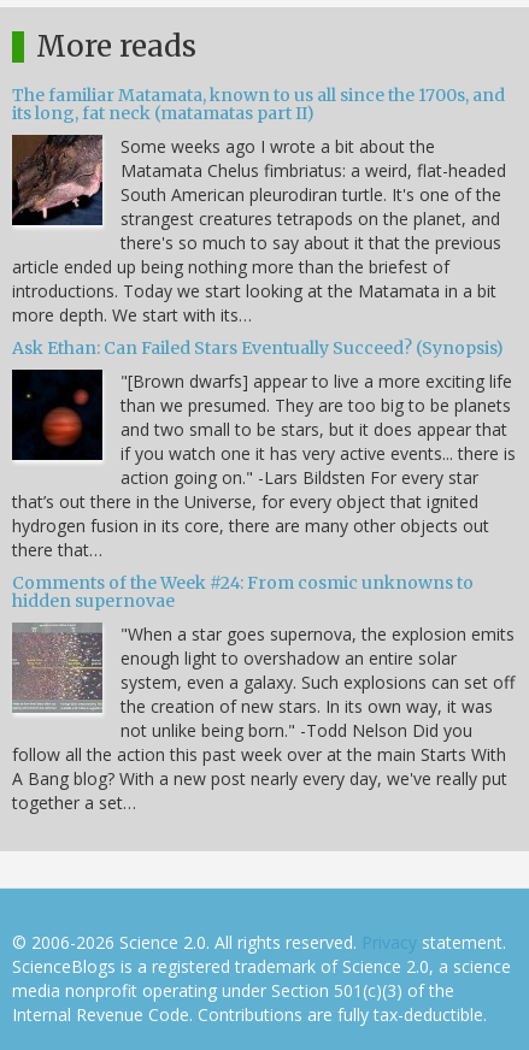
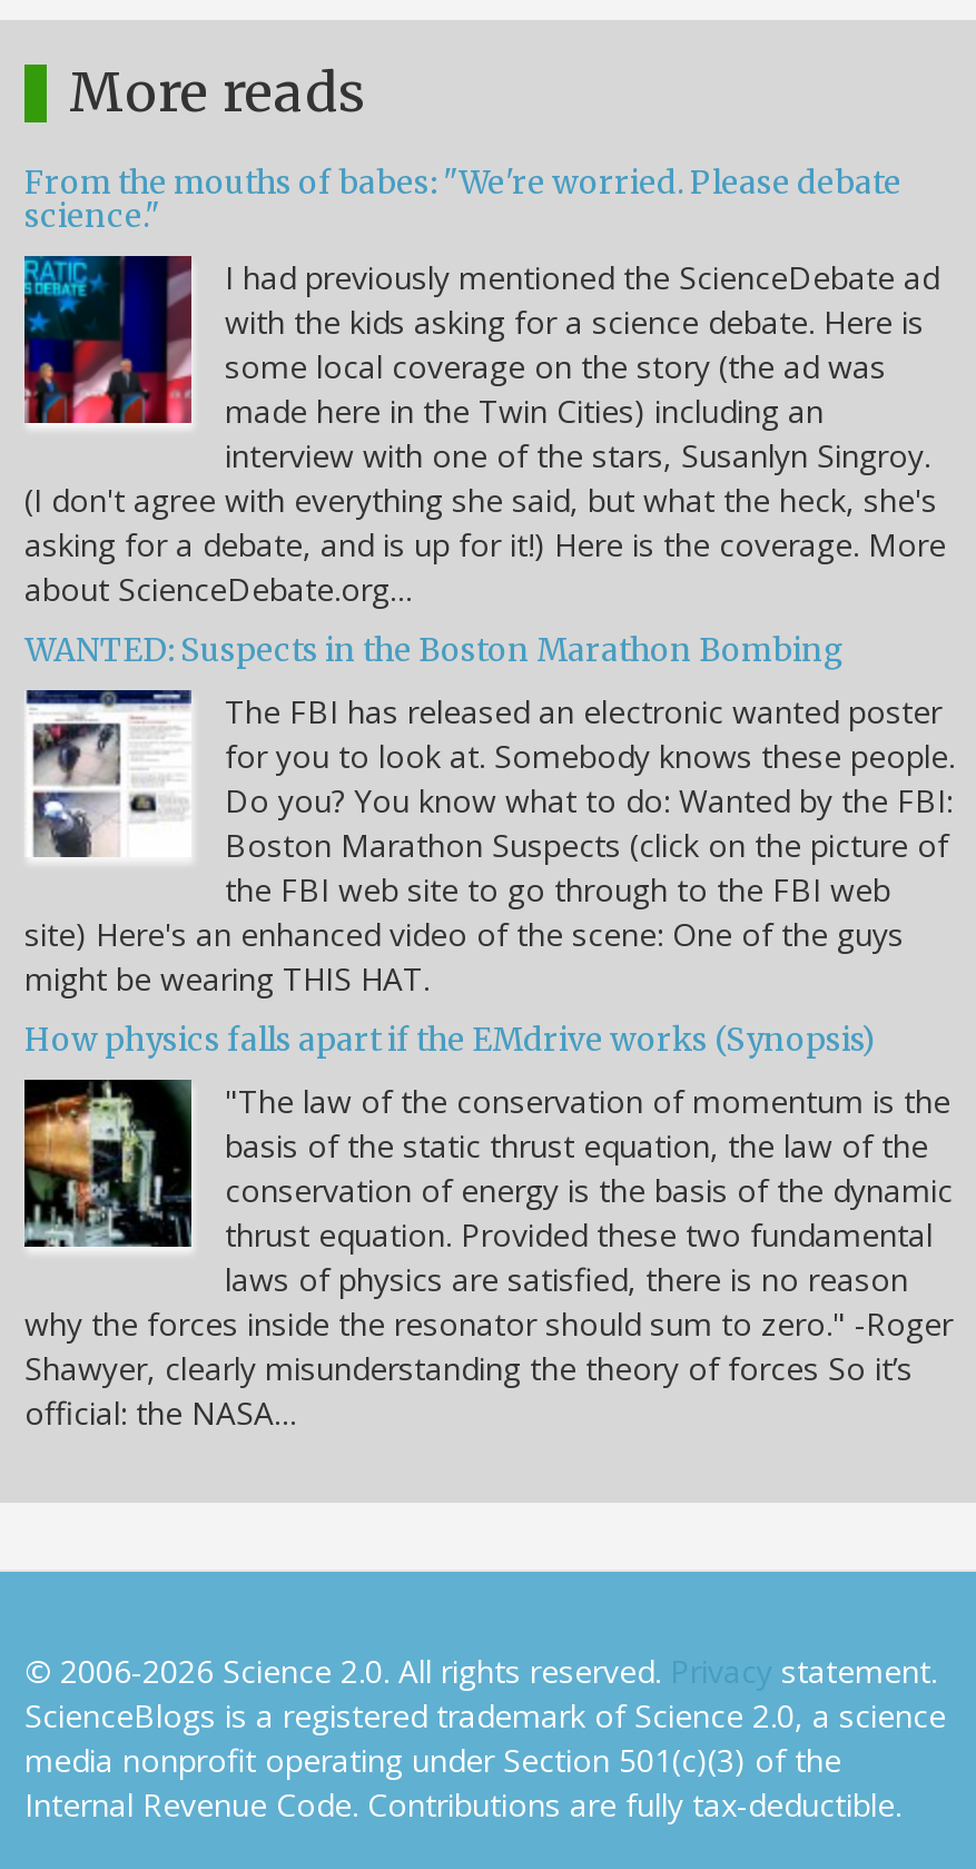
[12,85,505,125] The familiar Matamata, known to us all since the 1700s, and | its long, fat neck (matamatas part II) -> [24,163,901,237] From the mouths of babes: "We're worried. Please debate | science."
[12,135,506,327] [image] | Some weeks ago I wrote a bit about the | Matamata Chelus fimbriatus: a weird, flat-headed | South American pleurodiran turtle. It's one of the | strangest creatures tetrapods on the planet, and | there's so much to say about it that the previous | article ended up being nothing more than the briefest of | introductions. Today we start looking at the Matamata in a bit | more depth. We start with its… -> [22,254,946,611] [image] | I had previously mentioned the ScienceDebate ad | with the kids asking for a science debate. Here is | some local coverage on the story (the ad was | made here in the Twin Cities) including an | interview with one of the stars, Susanlyn Singroy. | (I don't agree with everything she said, but what the heck, she's | asking for a debate, and is up for it!) Here is the coverage. More | about ScienceDebate.org…
[12,338,504,359] Ask Ethan: Can Failed Stars Eventually Succeed? (Synopsis) -> [24,631,846,671] WANTED: Suspects in the Boston Marathon Bombing
[11,370,516,562] [image] | "[Brown dwarfs] appear to live a more exciting life | than we presumed. They are too big to be planets | and two small to be stars, but it does appear that | if you watch one it has very active events... there is | action going on." -Lars Bildsten For every star | that’s out there in the Universe, for every object that ignited | hydrogen fusion in its core, there are many other objects out | there that… -> [24,688,955,1001] [image] | The FBI has released an electronic wanted poster | for you to look at. Somebody knows these people. | Do you? You know what to do: Wanted by the FBI: | Boston Marathon Suspects (click on the picture of | the FBI web site to go through to the FBI web | site) Here's an enhanced video of the scene: One of the guys | might be wearing THIS HAT.
[12,572,474,612] Comments of the Week #24: From cosmic unknowns to | hidden supernovae -> [24,1021,877,1061] How physics falls apart if the EMdrive works (Synopsis)
[12,623,515,814] [image] | "When a star goes supernova, the explosion emits | enough light to overshadow an entire solar | system, even a galaxy. Such explosions can set off | the creation of new stars. In its own way, it was | not unlike being born." -Todd Nelson Did you | follow all the action this past week over at the main Starts With | A Bang blog? With a new post nearly every day, we've really put | together a set… -> [24,1081,953,1435] [image] | "The law of the conservation of momentum is the | basis of the static thrust equation, the law of the | conservation of energy is the basis of the dynamic | thrust equation. Provided these two fundamental | laws of physics are satisfied, there is no reason | why the forces inside the resonator should sum to zero." -Roger | Shawyer, clearly misunderstanding the theory of forces So it’s | official: the NASA…

